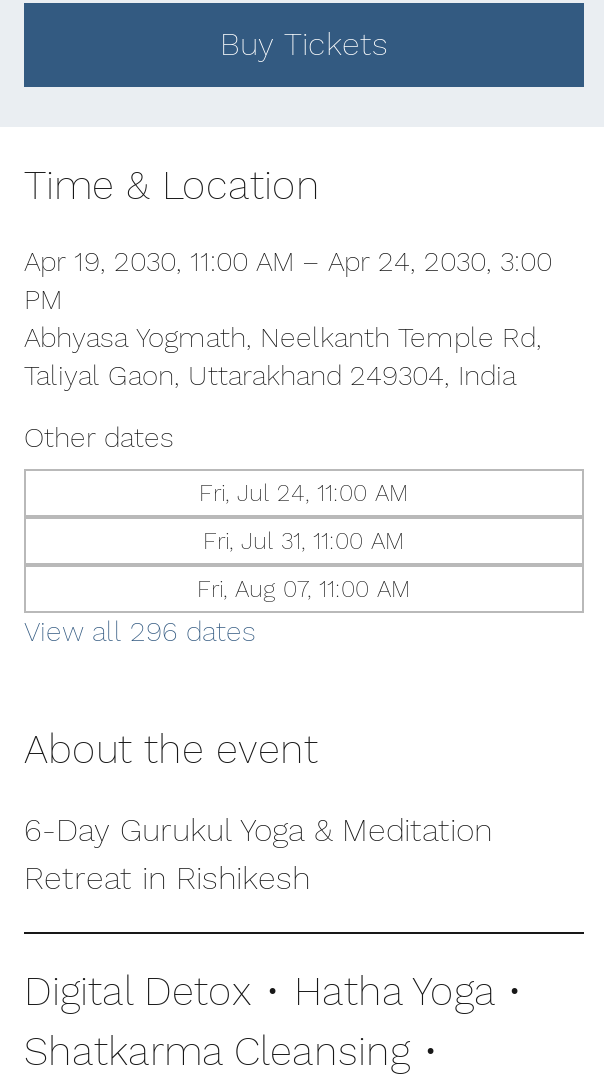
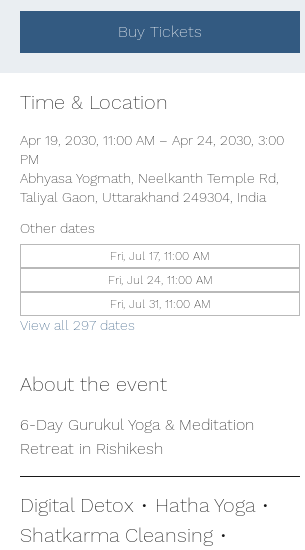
none -> [110,249,210,263] Fri, Jul 17, 11:00 AM
moved [199,479,409,555] -> [107,273,212,311]: Fri, Jul 24, 11:00 AM | Fri, Jul 31, 11:00 AM
[24,575,411,647] Fri, Aug 07, 11:00 AM | View all 296 dates -> [20,317,135,333] View all 297 dates

